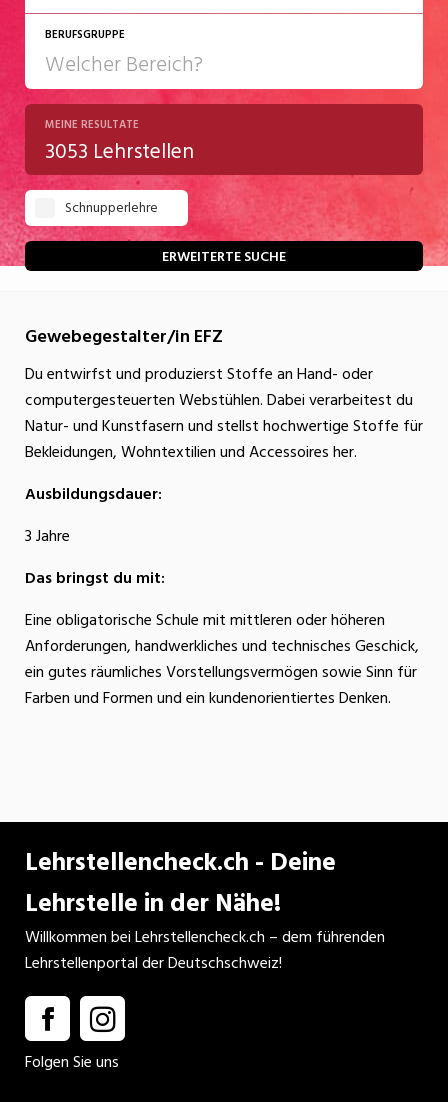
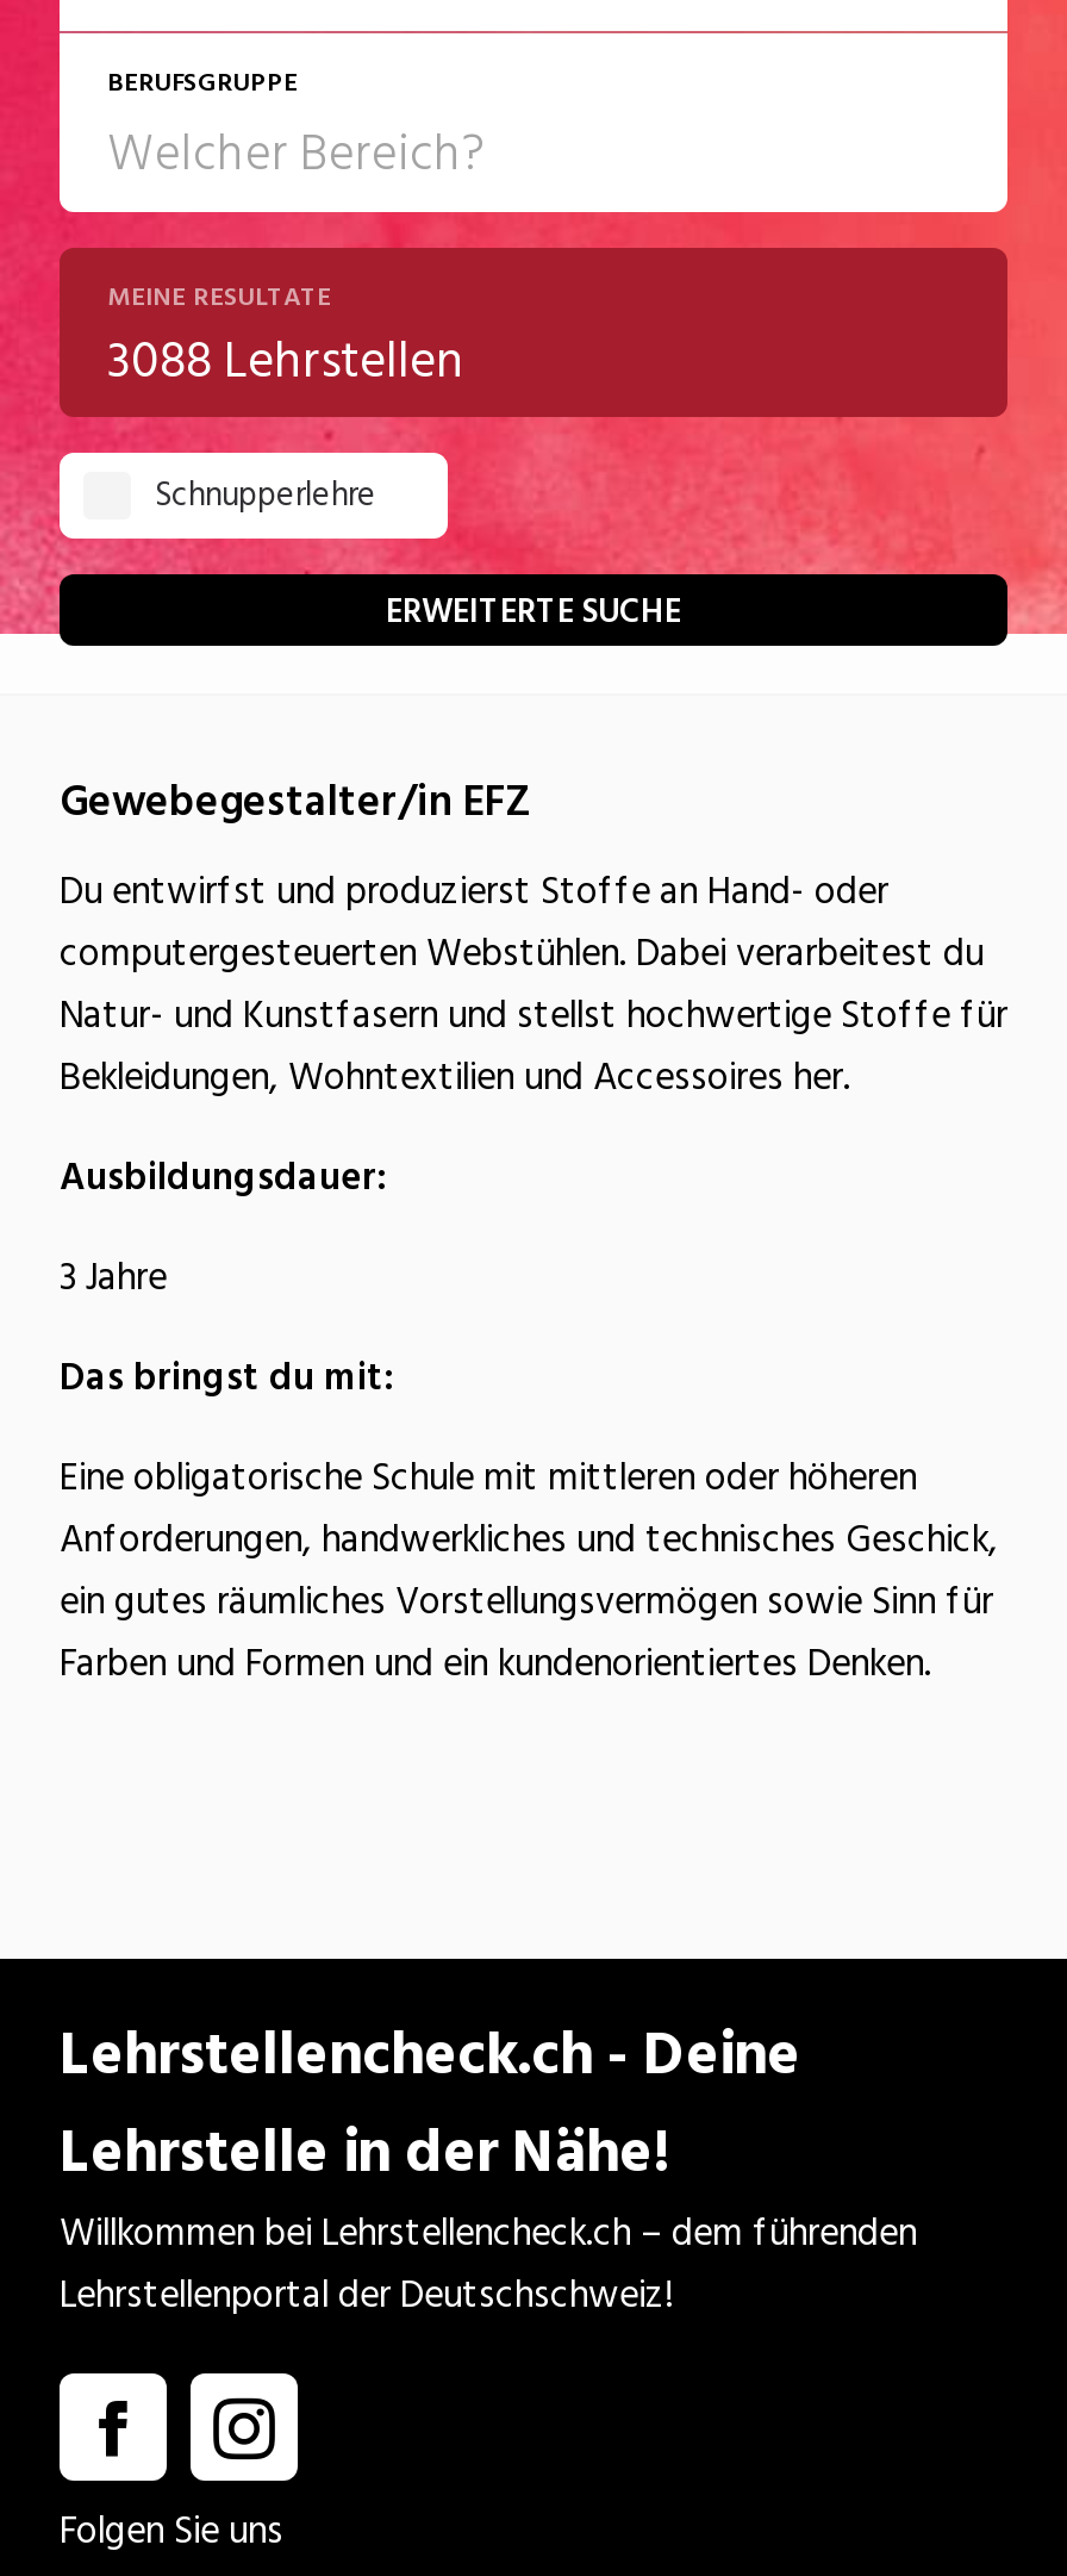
[45,135,194,169] 3053 Lehrstellen -> [107,322,464,403] 3088 Lehrstellen

